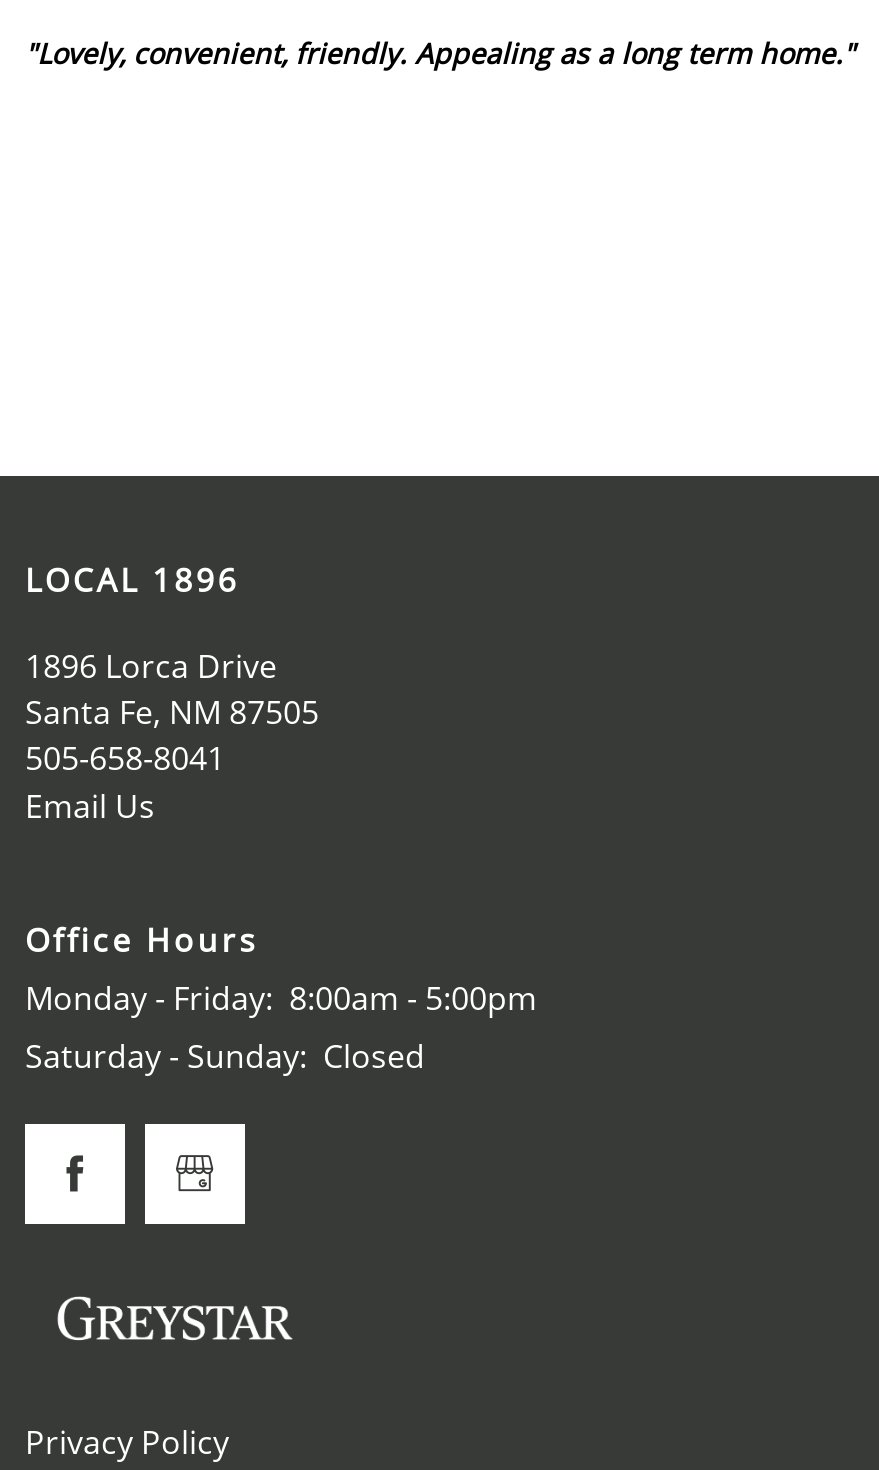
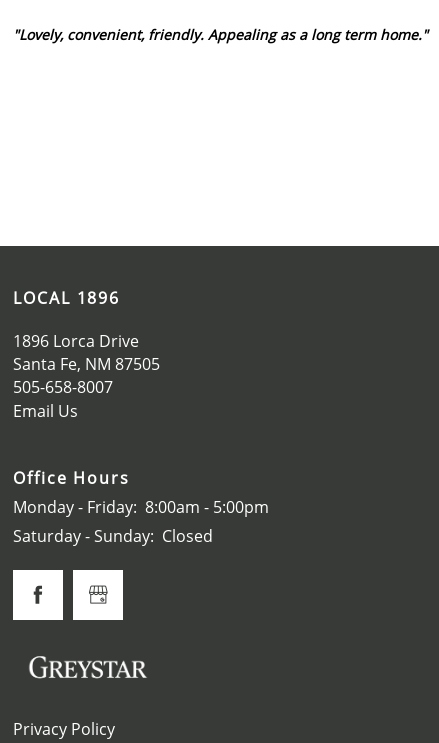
[25,736,225,778] 505-658-8041 -> [13,376,113,397] 505-658-8007

